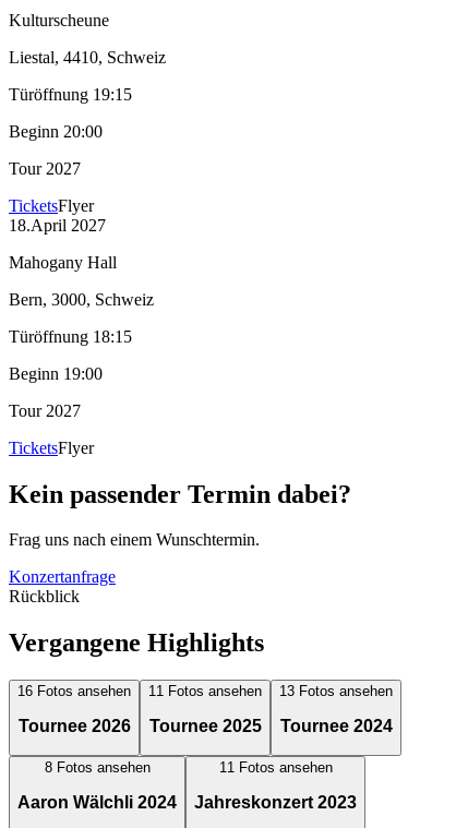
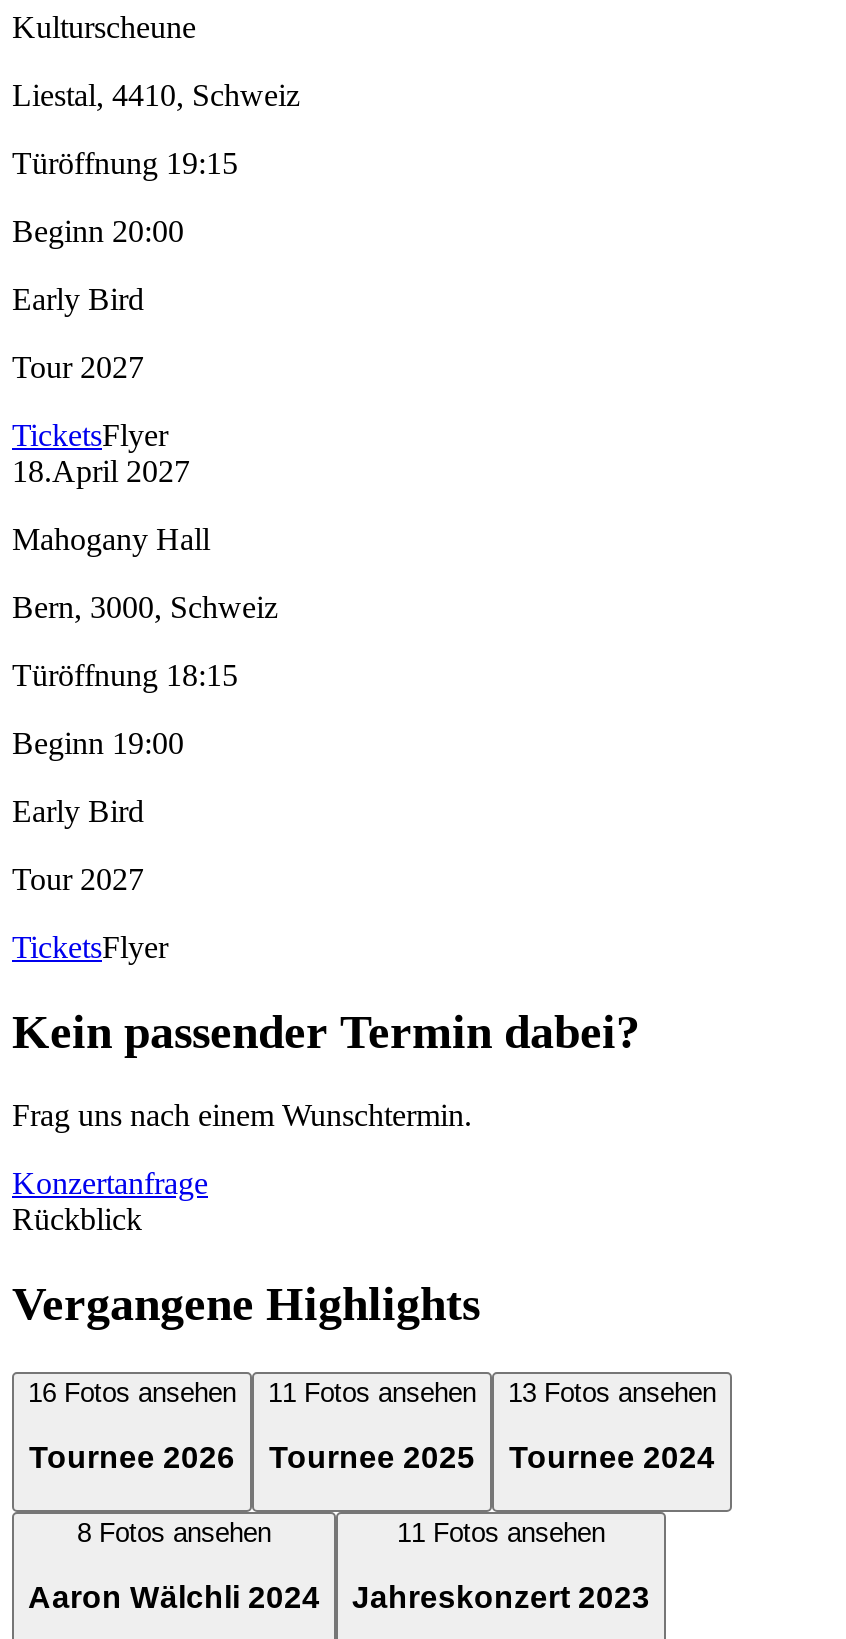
none -> [12,281,144,315] Early Bird
none -> [12,793,144,827] Early Bird

